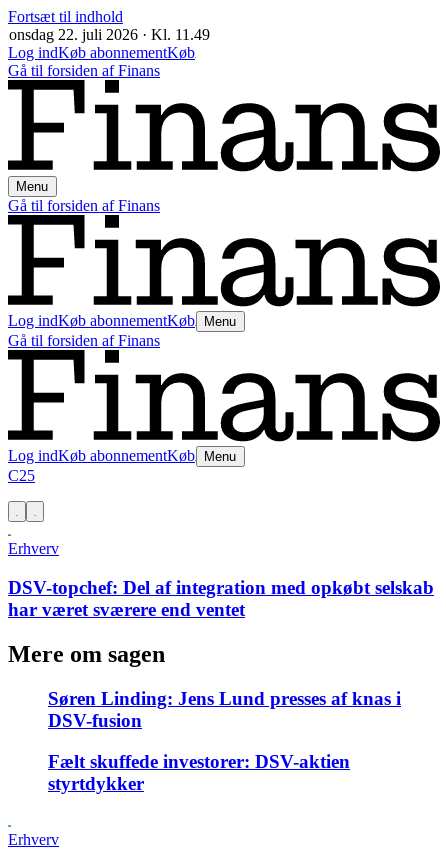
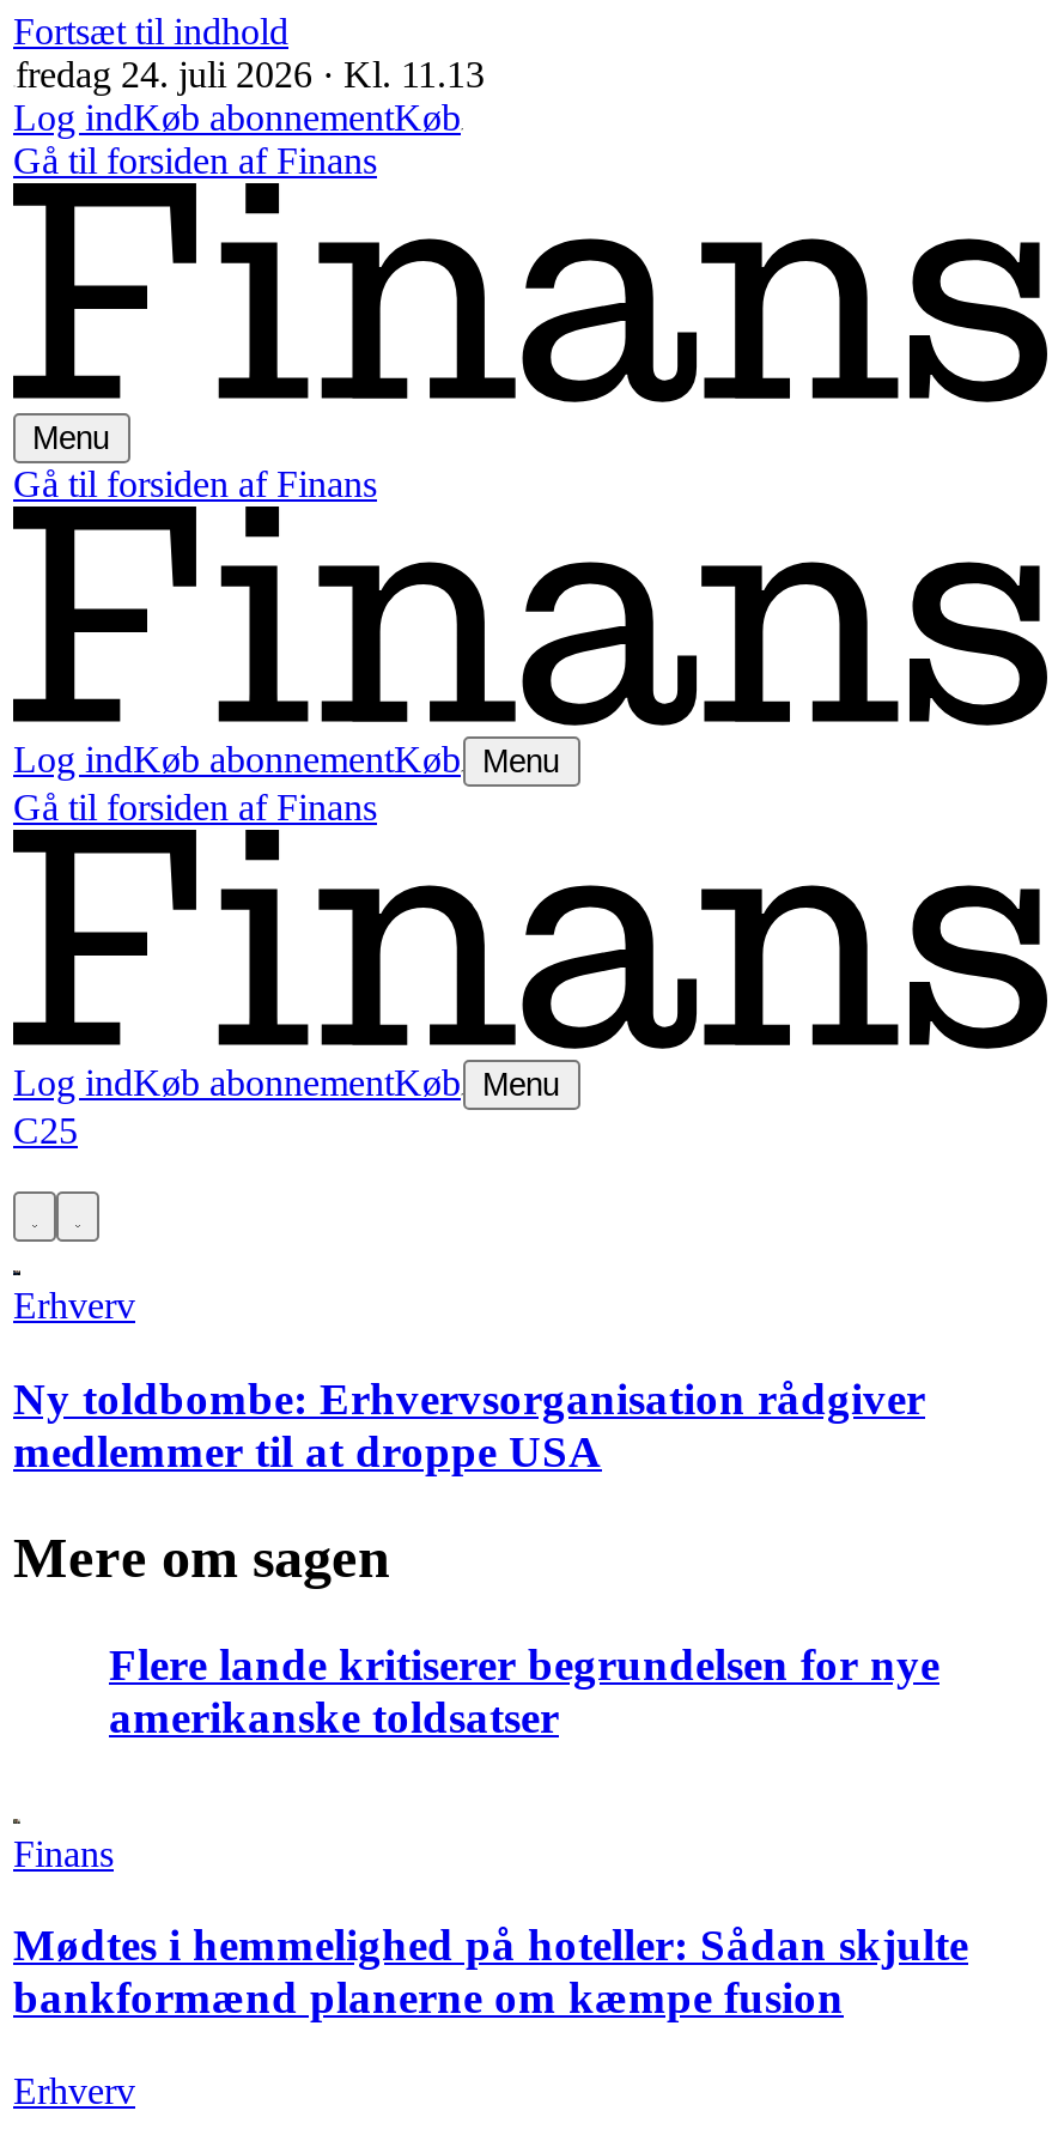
[9,26,210,43] onsdag 22. juli 2026 · Kl. 11.49 -> [16,54,485,95] fredag 24. juli 2026 · Kl. 11.13
[8,577,434,620] DSV-topchef: Del af integration med opkøbt selskab | har været sværere end ventet -> [13,1374,925,1477] Ny toldbombe: Erhvervsorganisation rådgiver | medlemmer til at droppe USA
[48,688,401,794] Søren Linding: Jens Lund presses af knas i | DSV-fusion | Fælt skuffede investorer: DSV-aktien | styrtdykker -> [13,1639,968,2023] Flere lande kritiserer begrundelsen for nye | amerikanske toldsatser | Finans | Mødtes i hemmelighed på hoteller: Sådan skjulte | bankformænd planerne om kæmpe fusion

